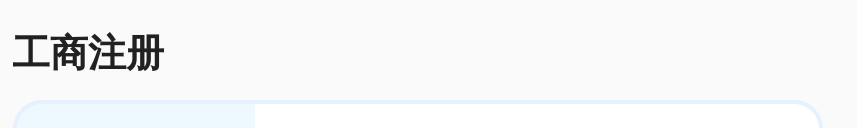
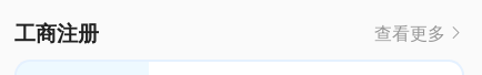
none -> [374,24,445,43] 查看更多

